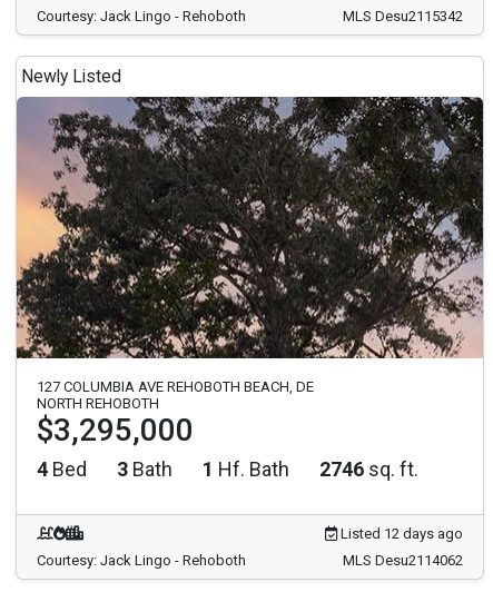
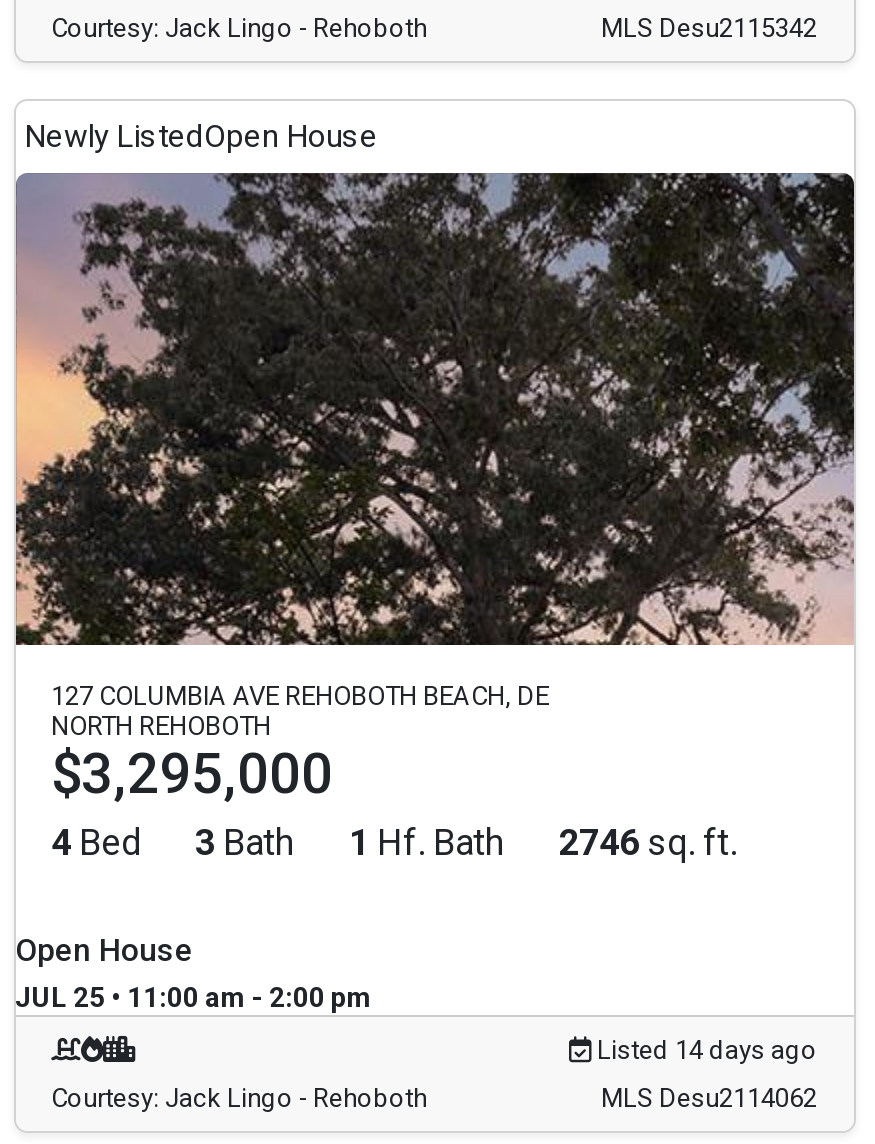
[21,66,121,87] Newly Listed -> [24,117,378,155] Newly ListedOpen House
[337,525,462,542] Listed 12 days ago -> [15,931,817,1065] Open House | JUL 25 • 11:00 am - 2:00 pm | Listed 14 days ago

